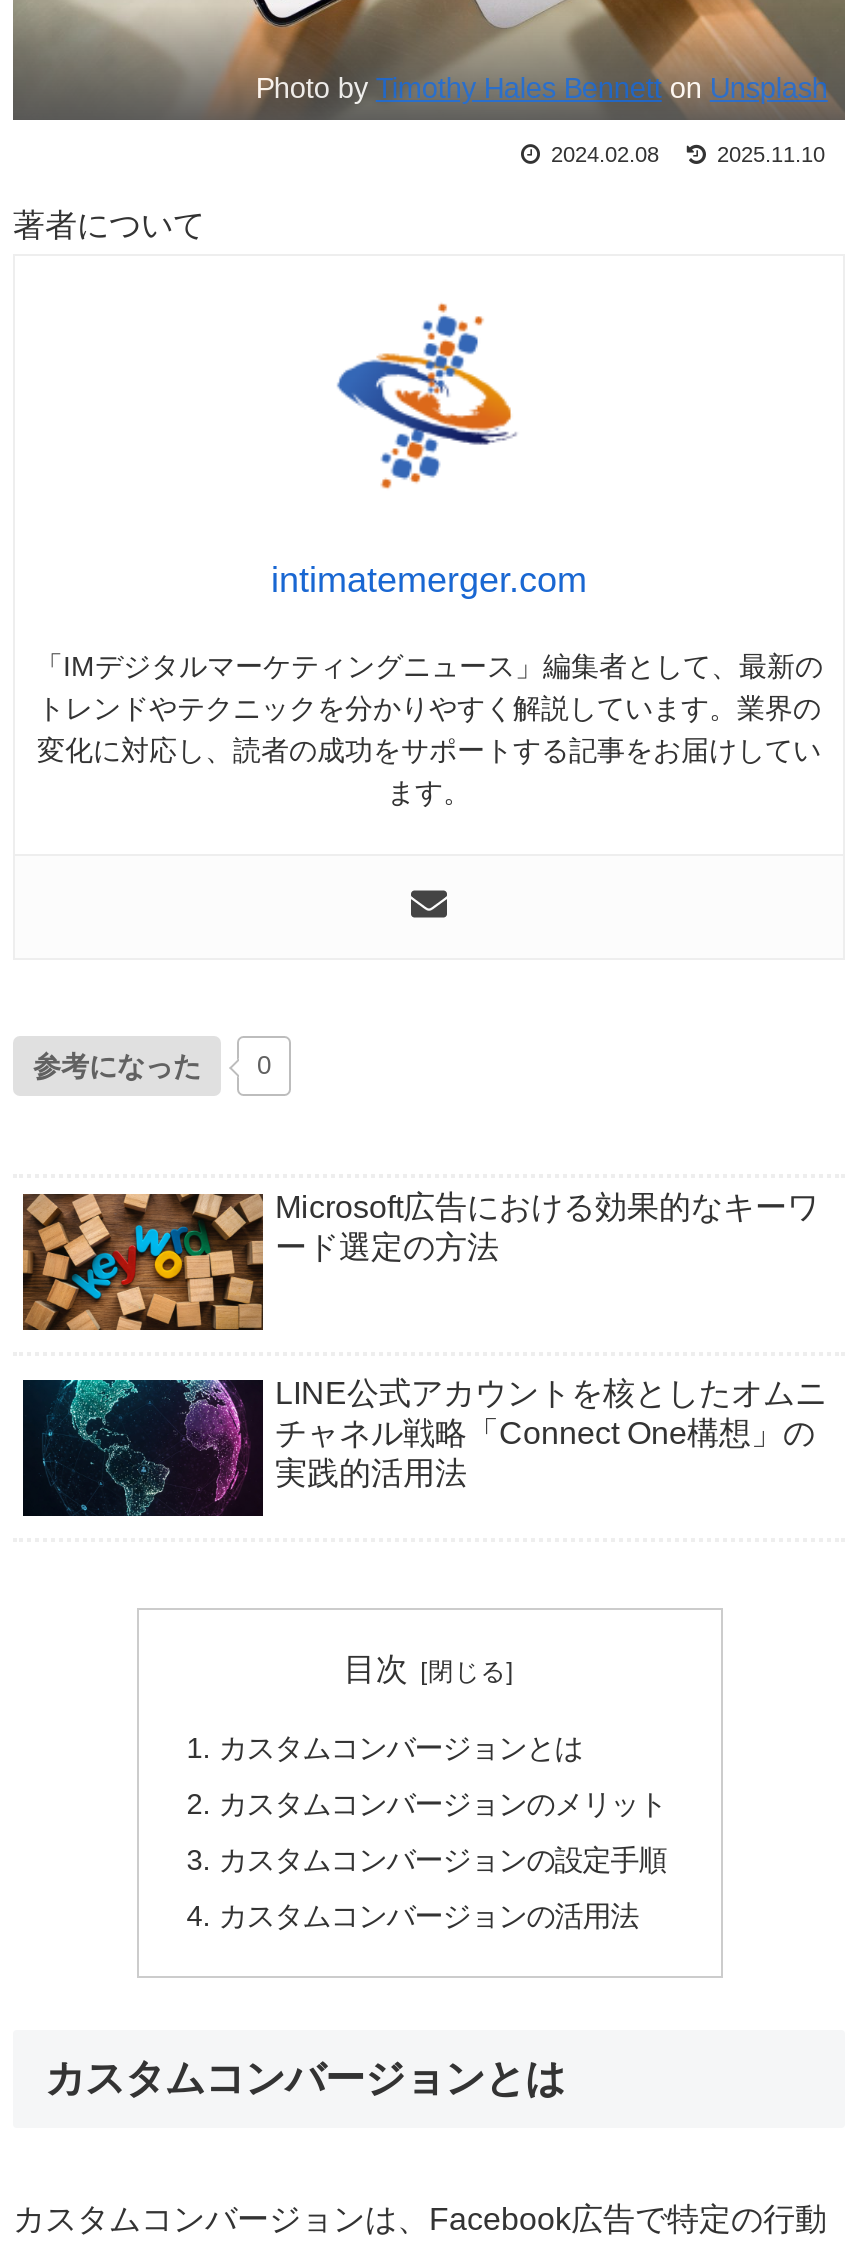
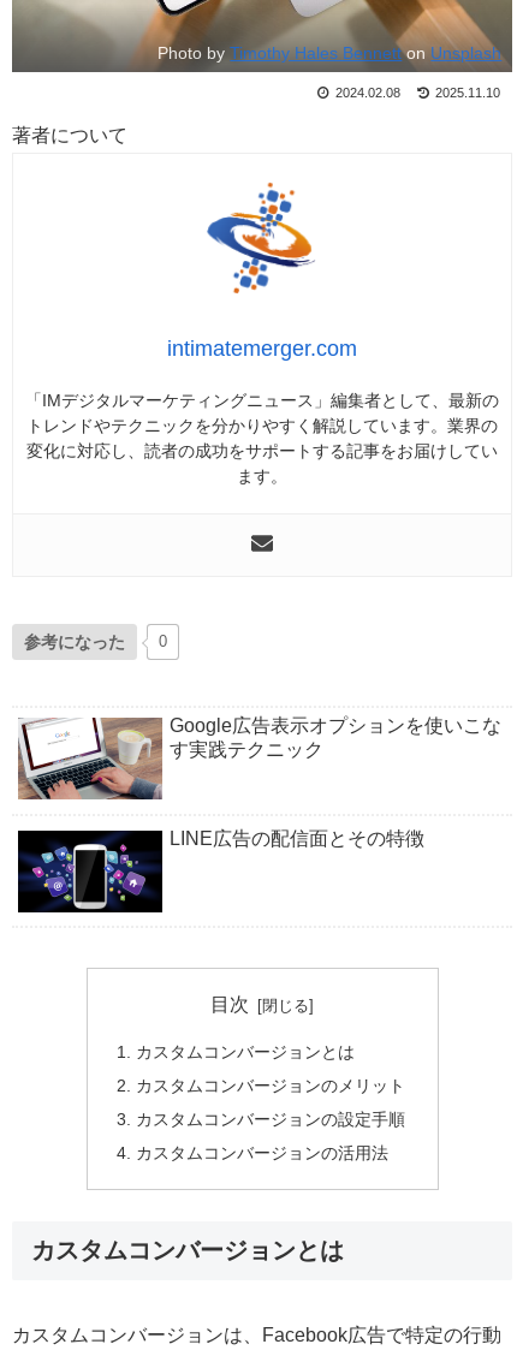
[21,1191,819,1332] [image] | Microsoft広告における効果的なキーワ | ード選定の方法 -> [17,716,501,801] [image] | Google広告表示オプションを使いこな | す実践テクニック
[25,1376,827,1518] [image] | LINE公式アカウントを核としたオムニ | チャネル戦略「Connect One構想」の | 実践的活用法 -> [19,828,424,912] [image] | LINE広告の配信面とその特徴

